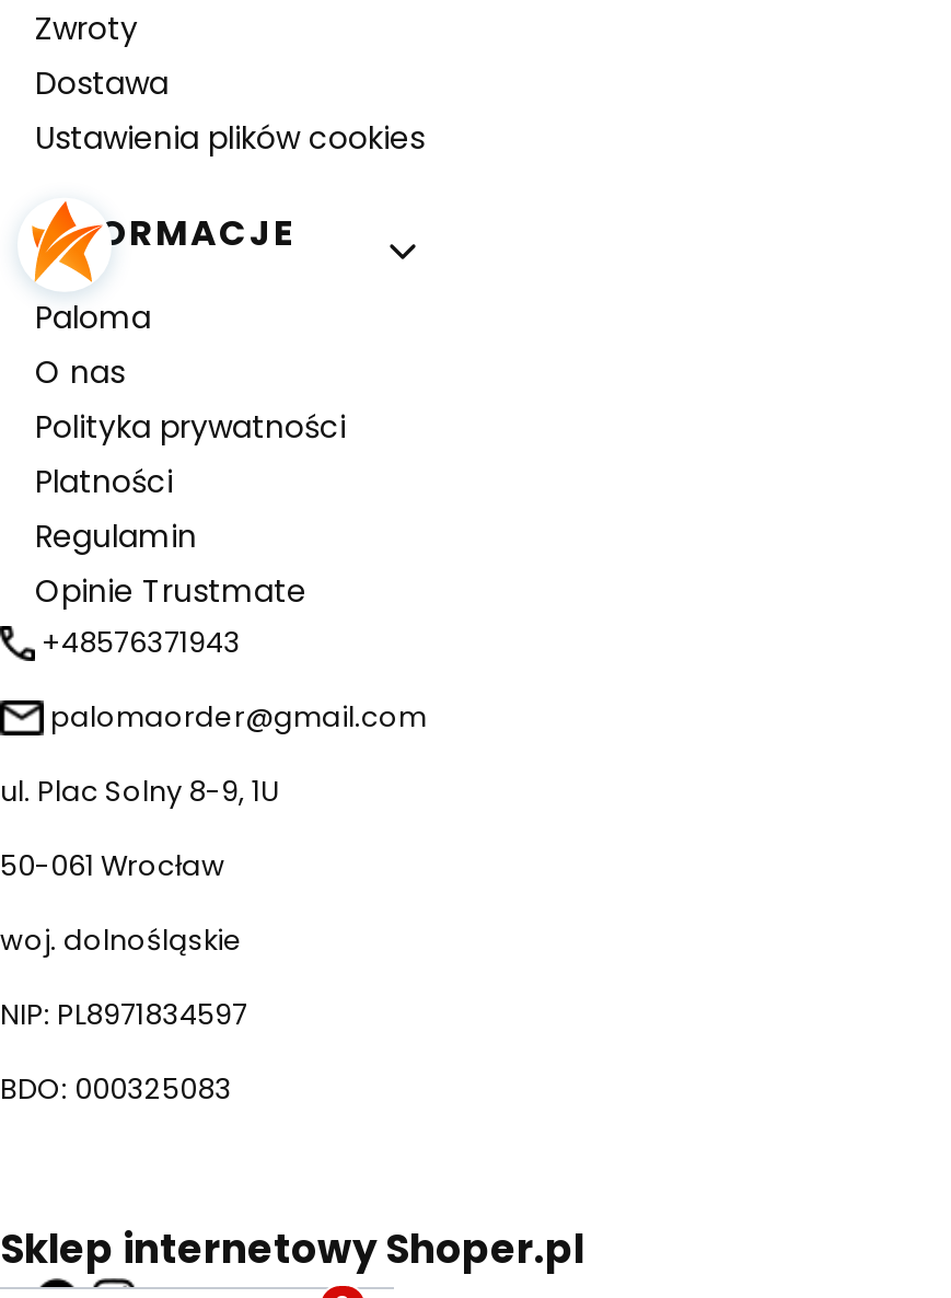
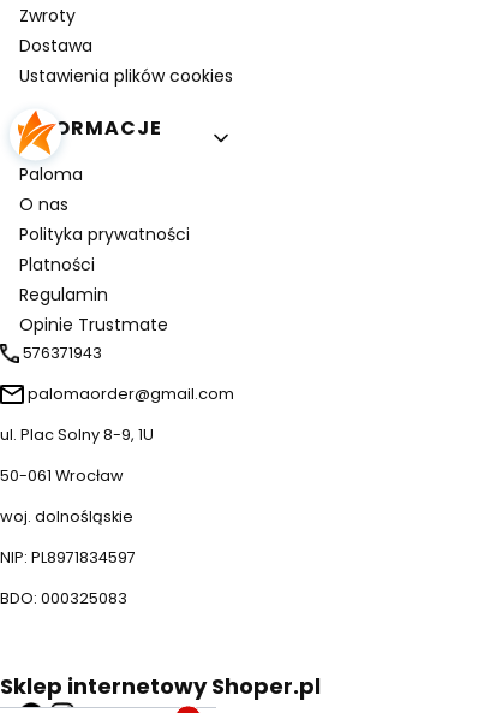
[42,624,241,661] +48576371943 -> [23,343,102,363] 576371943

